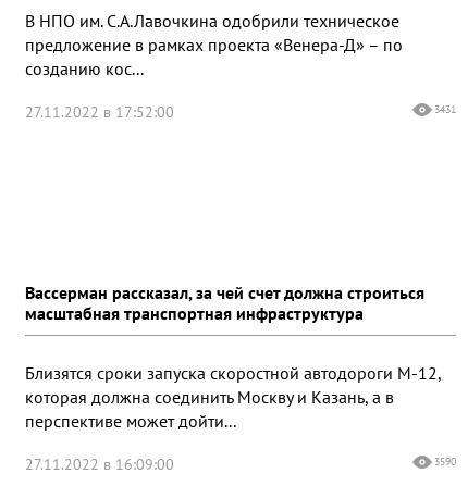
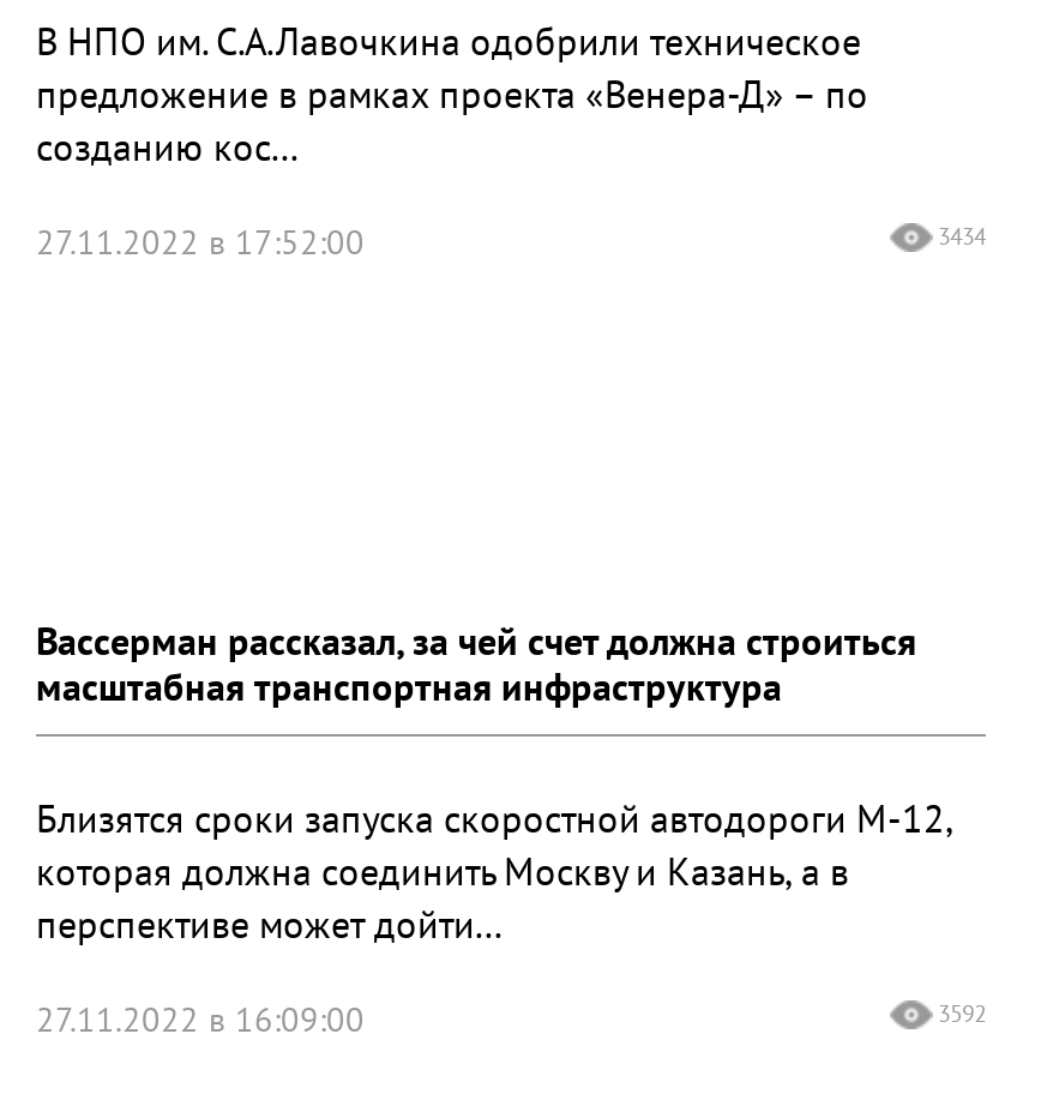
[434,102,456,116] 3431 -> [938,221,986,252] 3434
[434,454,456,469] 3590 -> [938,998,986,1029] 3592

